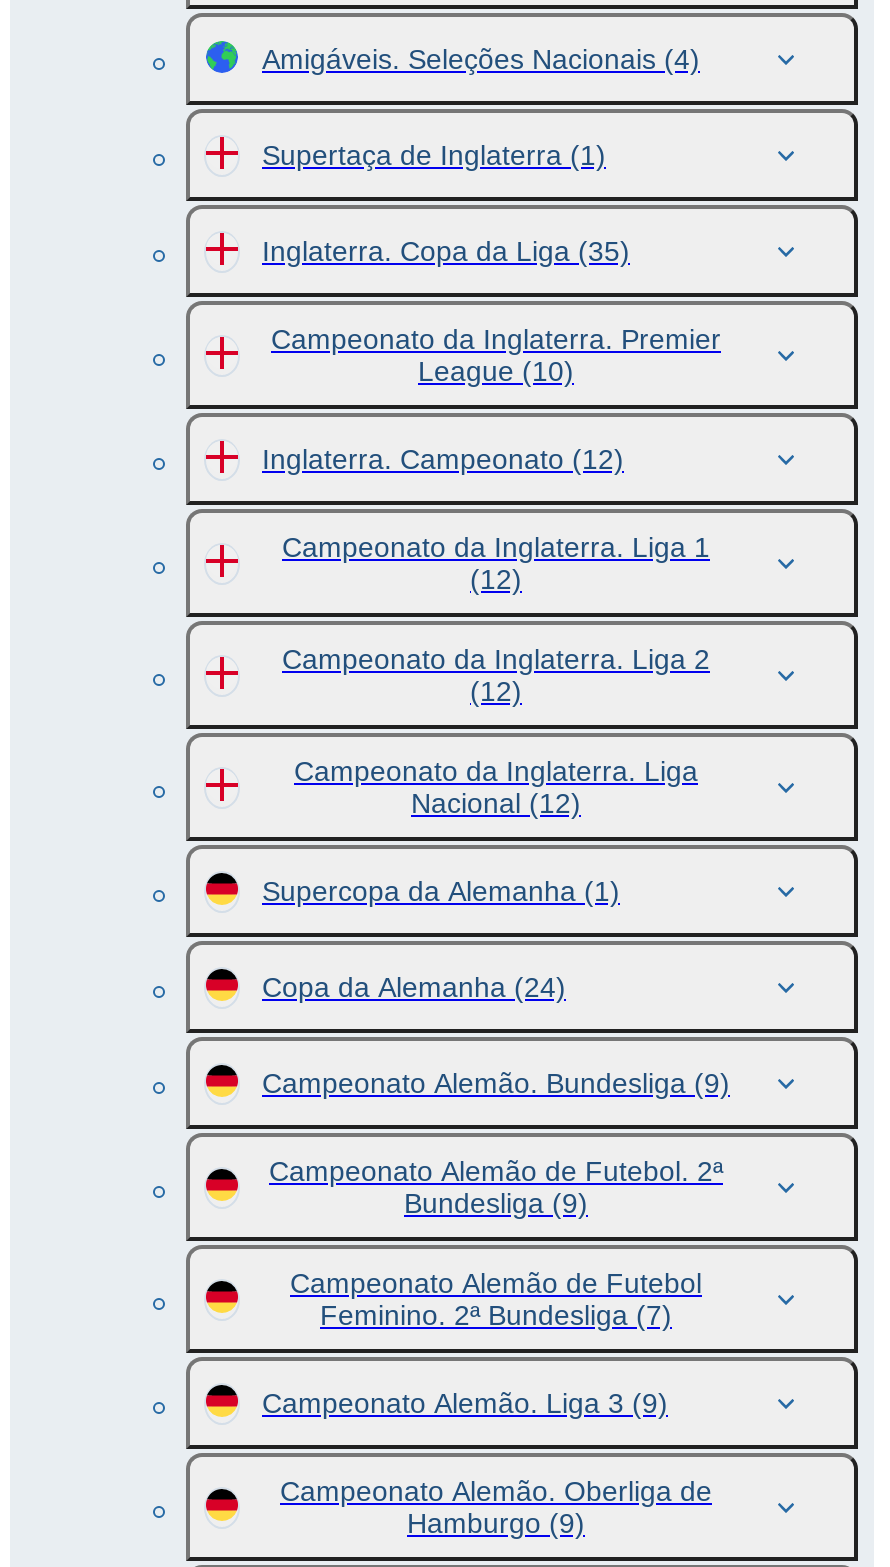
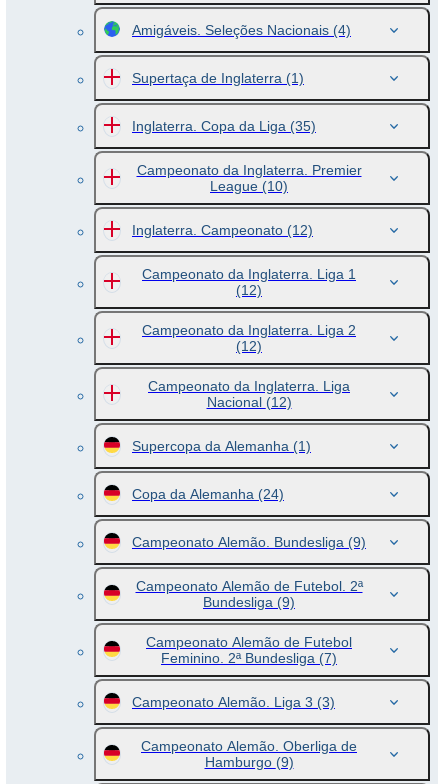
[262,1387,668,1419] Campeonato Alemão. Liga 3 (9) -> [132,694,335,710] Campeonato Alemão. Liga 3 (3)

